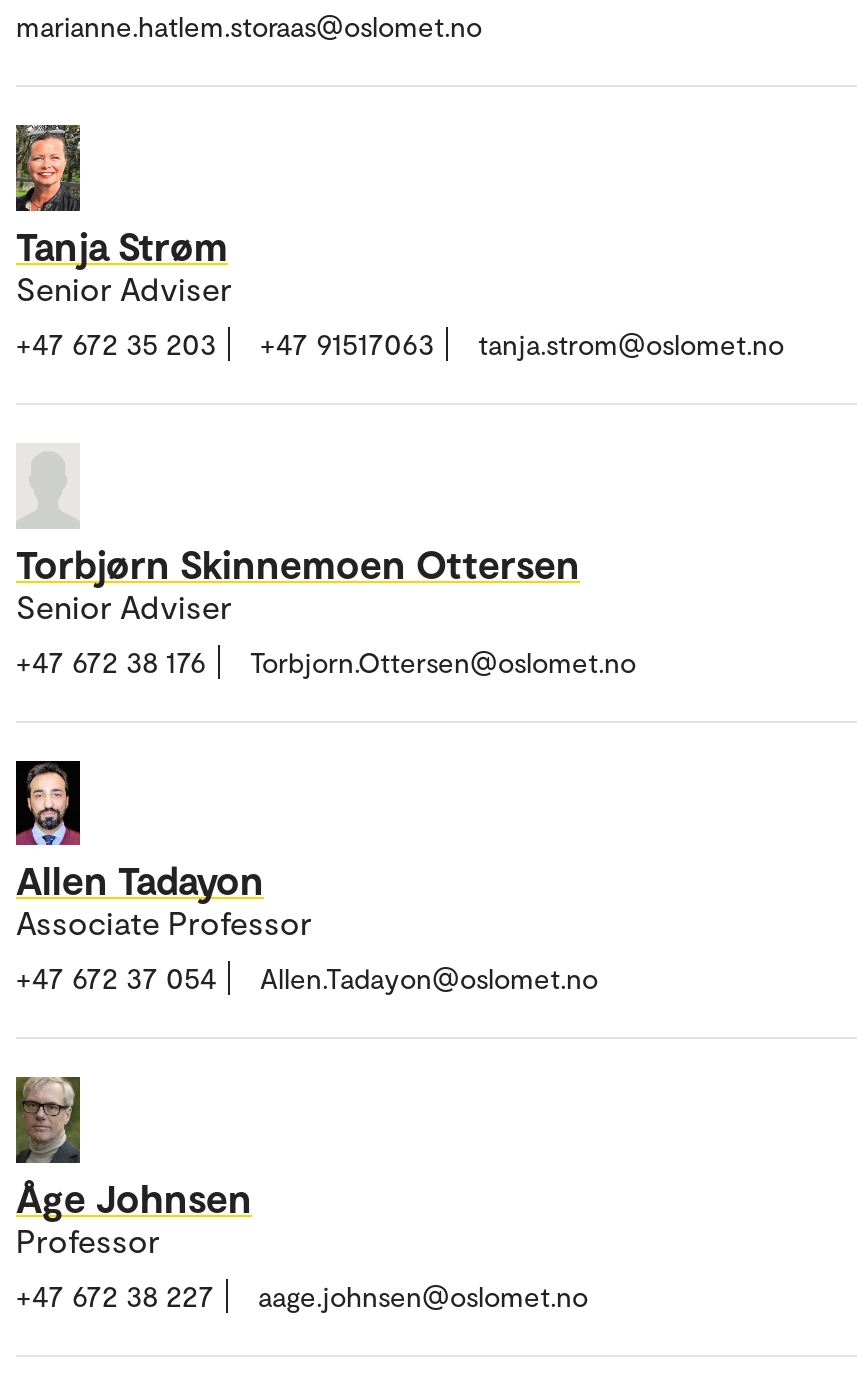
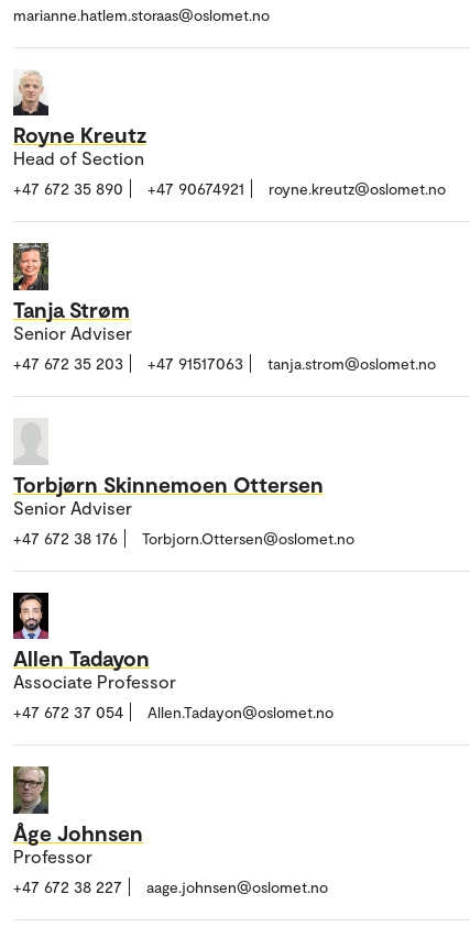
none -> [12,69,446,198] [image] | Royne Kreutz | Head of Section | +47 672 35 890 | +47 90674921 | royne.kreutz@oslomet.no

